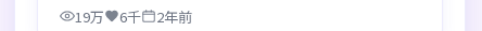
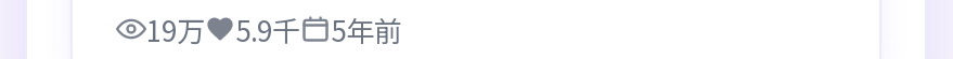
[119,6,141,27] 6千 -> [235,9,300,50] 5.9千
[156,6,192,27] 2年前 -> [331,9,402,50] 5年前

